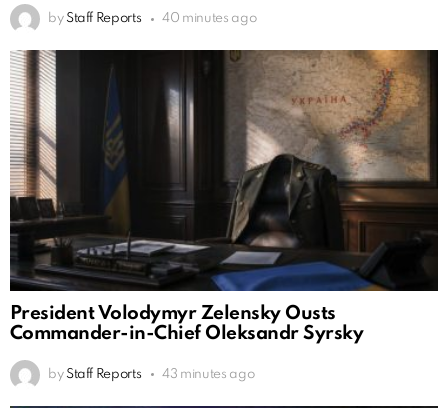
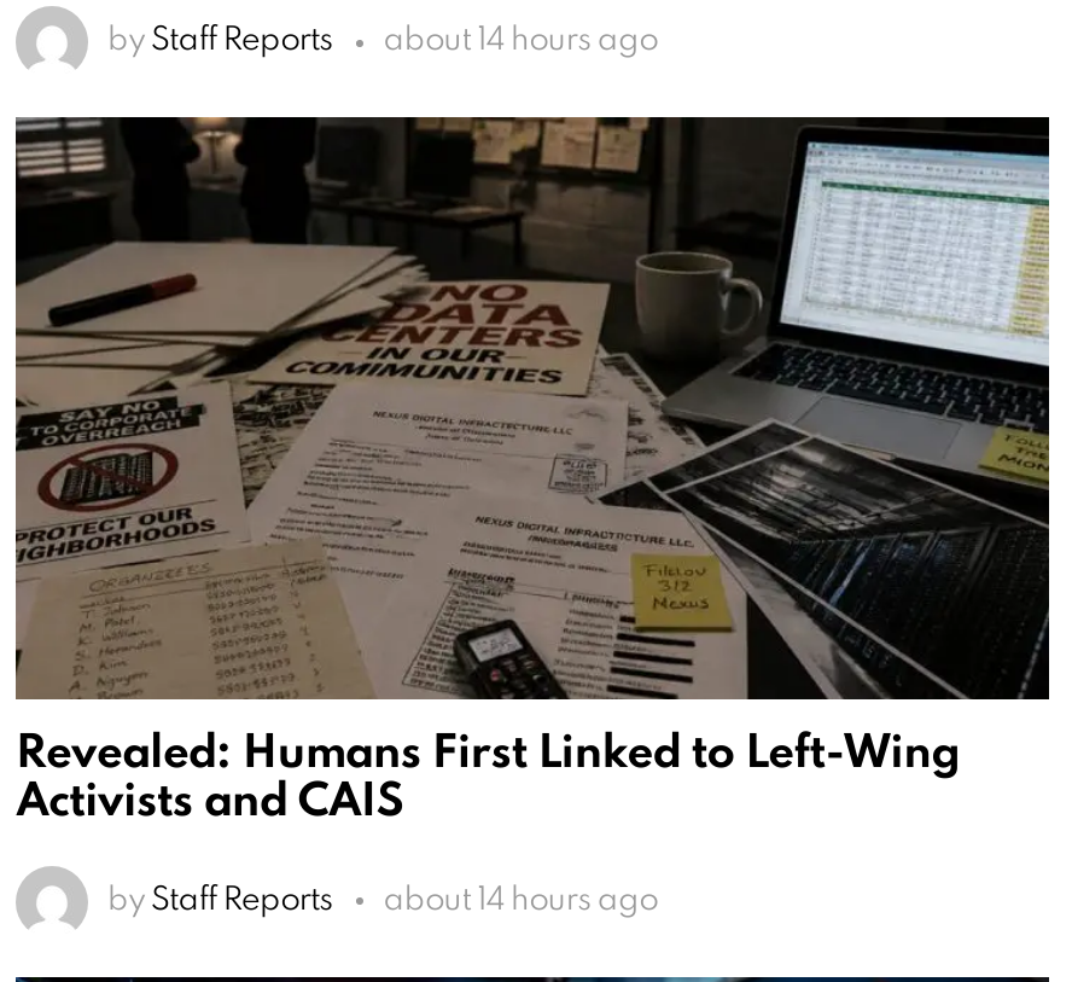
[162,12,256,25] 40 minutes ago -> [383,27,657,58] about 14 hours ago
[9,49,439,343] [image] | President Volodymyr Zelensky Ousts | Commander-in-Chief Oleksandr Syrsky -> [13,116,1051,824] [image] | Revealed: Humans First Linked to Left-Wing | Activists and CAIS
[162,368,254,381] 43 minutes ago -> [383,885,657,916] about 14 hours ago

